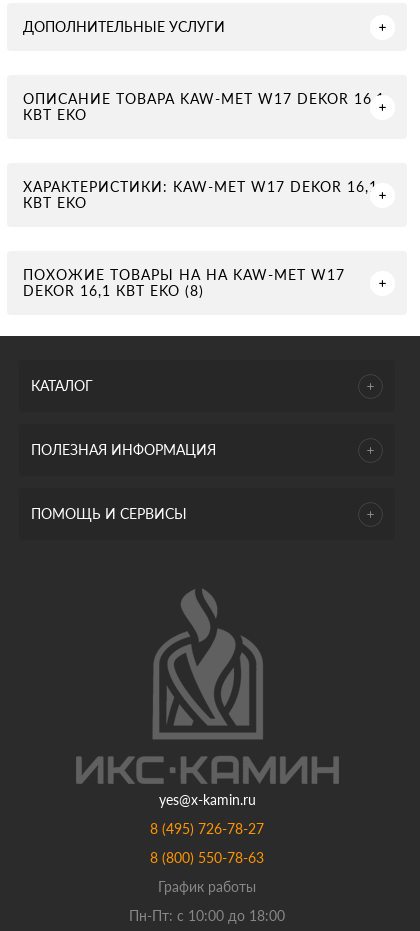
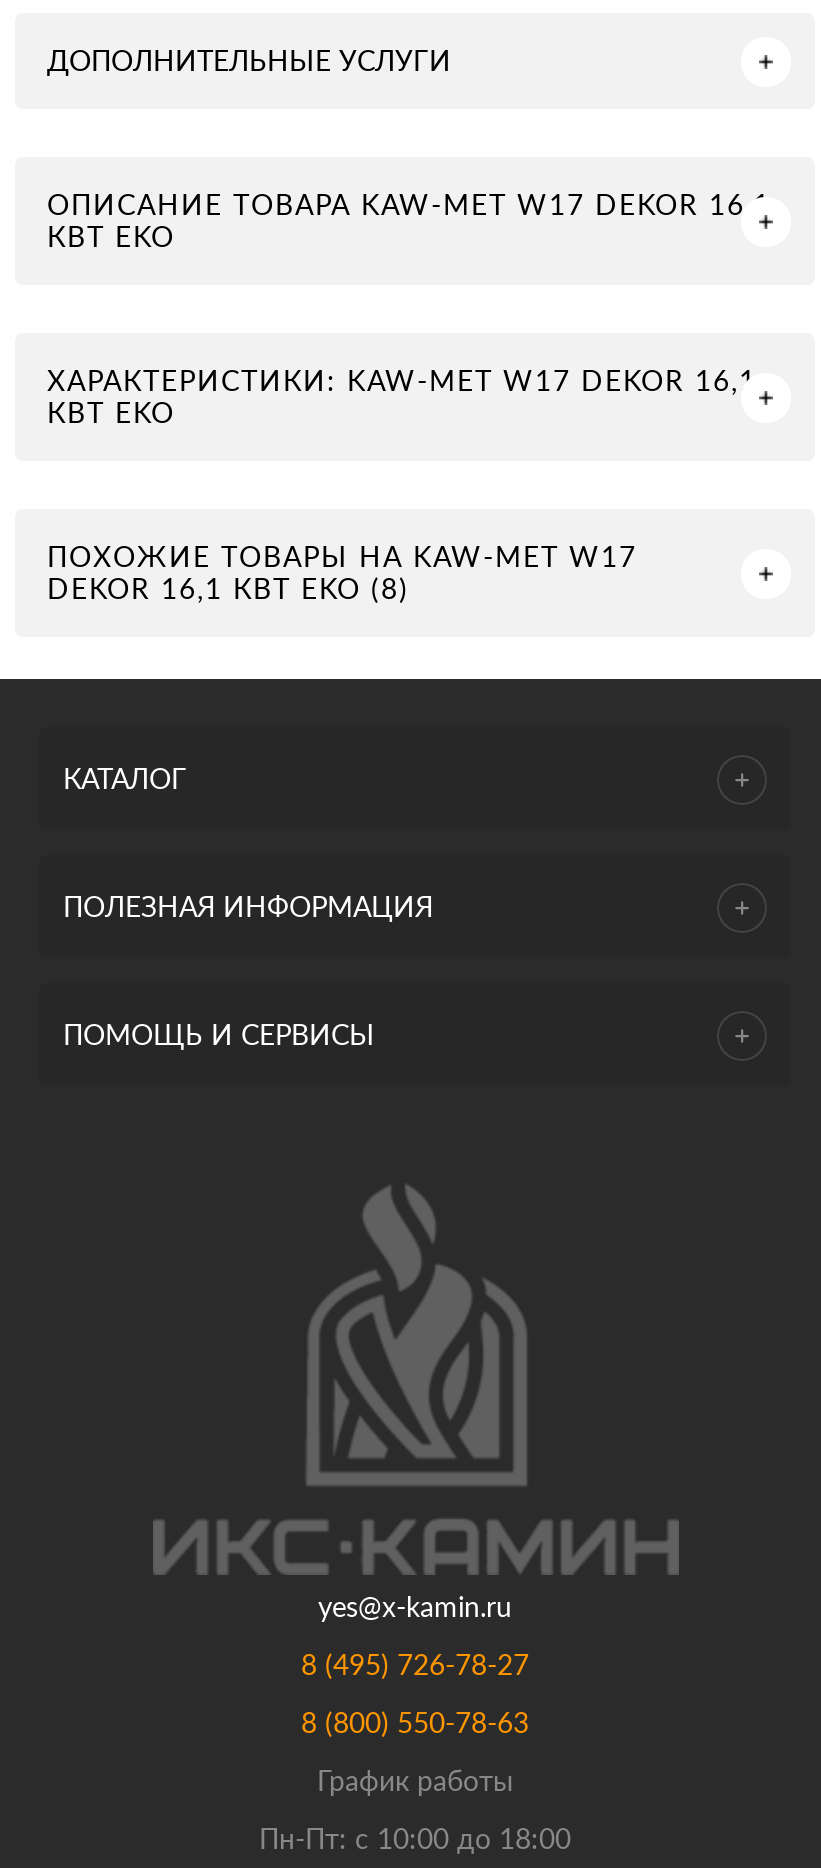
[23,266,345,283] ПОХОЖИЕ ТОВАРЫ НА НА KAW-MET W17 -> [47,540,637,574] ПОХОЖИЕ ТОВАРЫ НА KAW-MET W17

